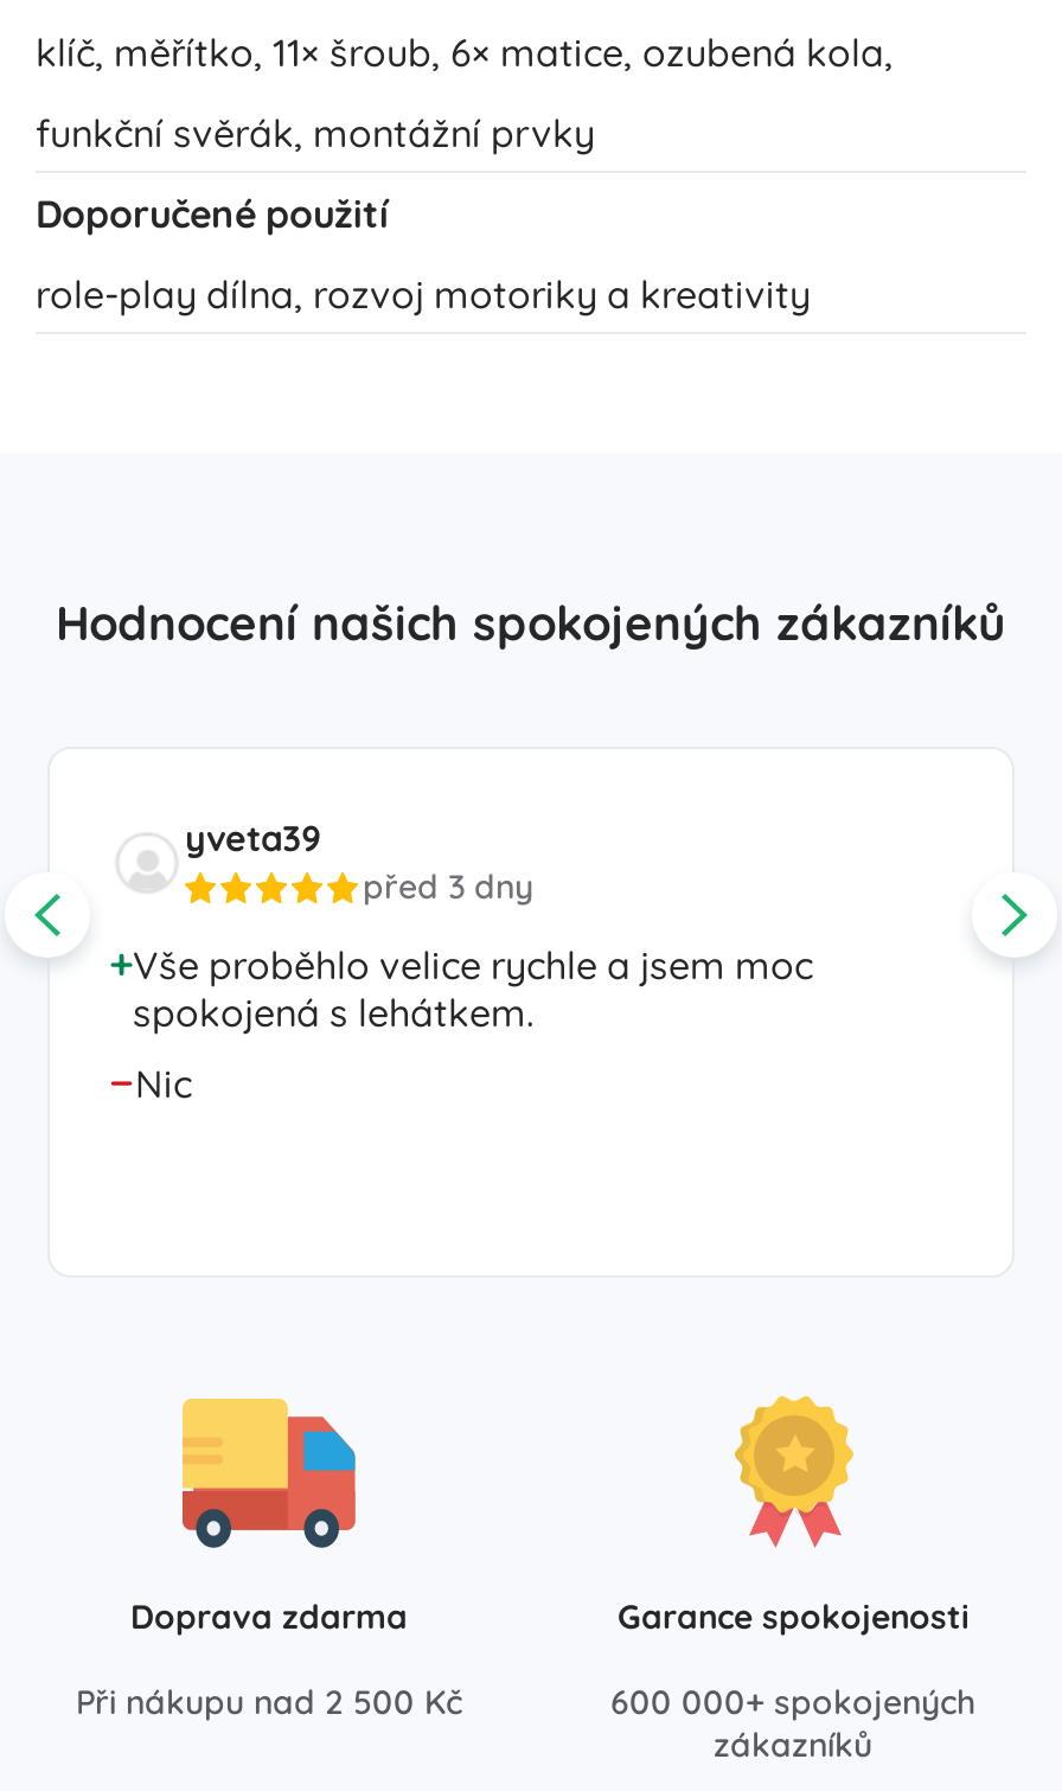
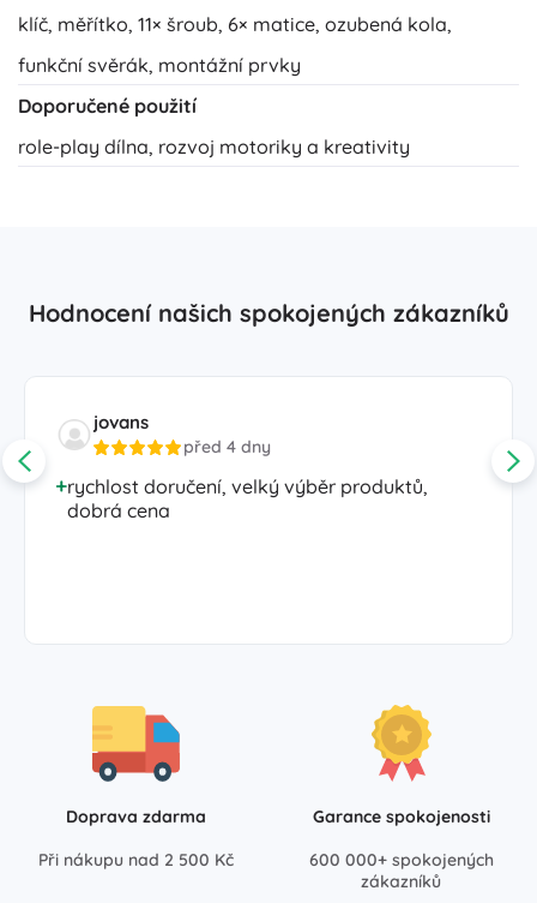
[133,814,813,1106] yveta39 | před 3 dny | Vše proběhlo velice rychle a jsem moc | spokojená s lehátkem. | Nic -> [67,410,428,522] jovans | před 4 dny | rychlost doručení, velký výběr produktů, | dobrá cena

